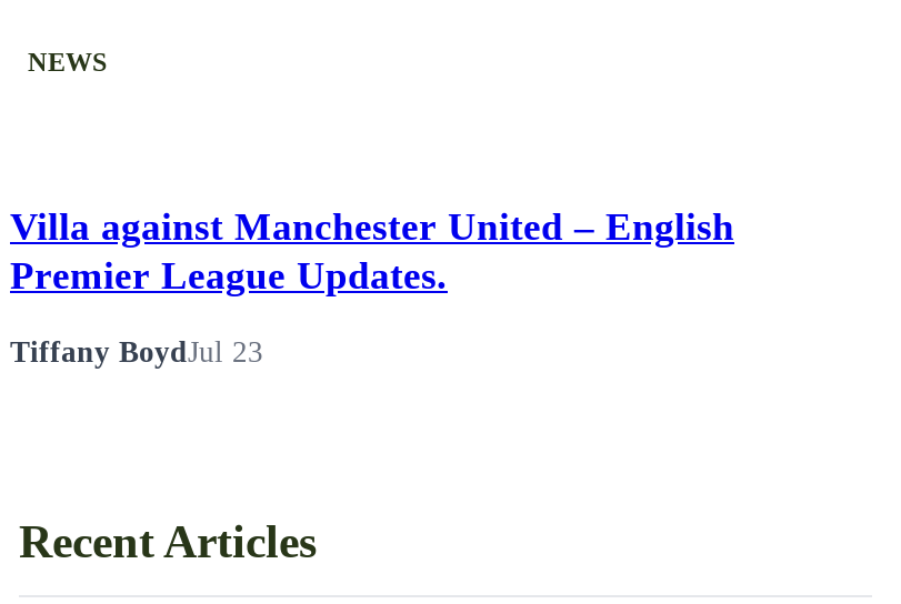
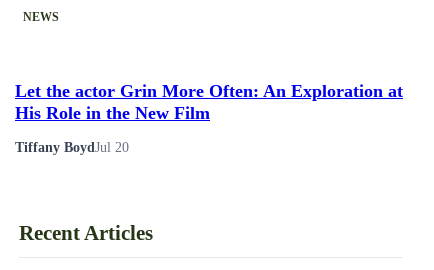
[10,204,734,297] Villa against Manchester United – English | Premier League Updates. -> [15,81,403,123] Let the actor Grin More Often: An Exploration at | His Role in the New Film
[10,335,263,368] Tiffany BoydJul 23 -> [15,140,129,155] Tiffany BoydJul 20

